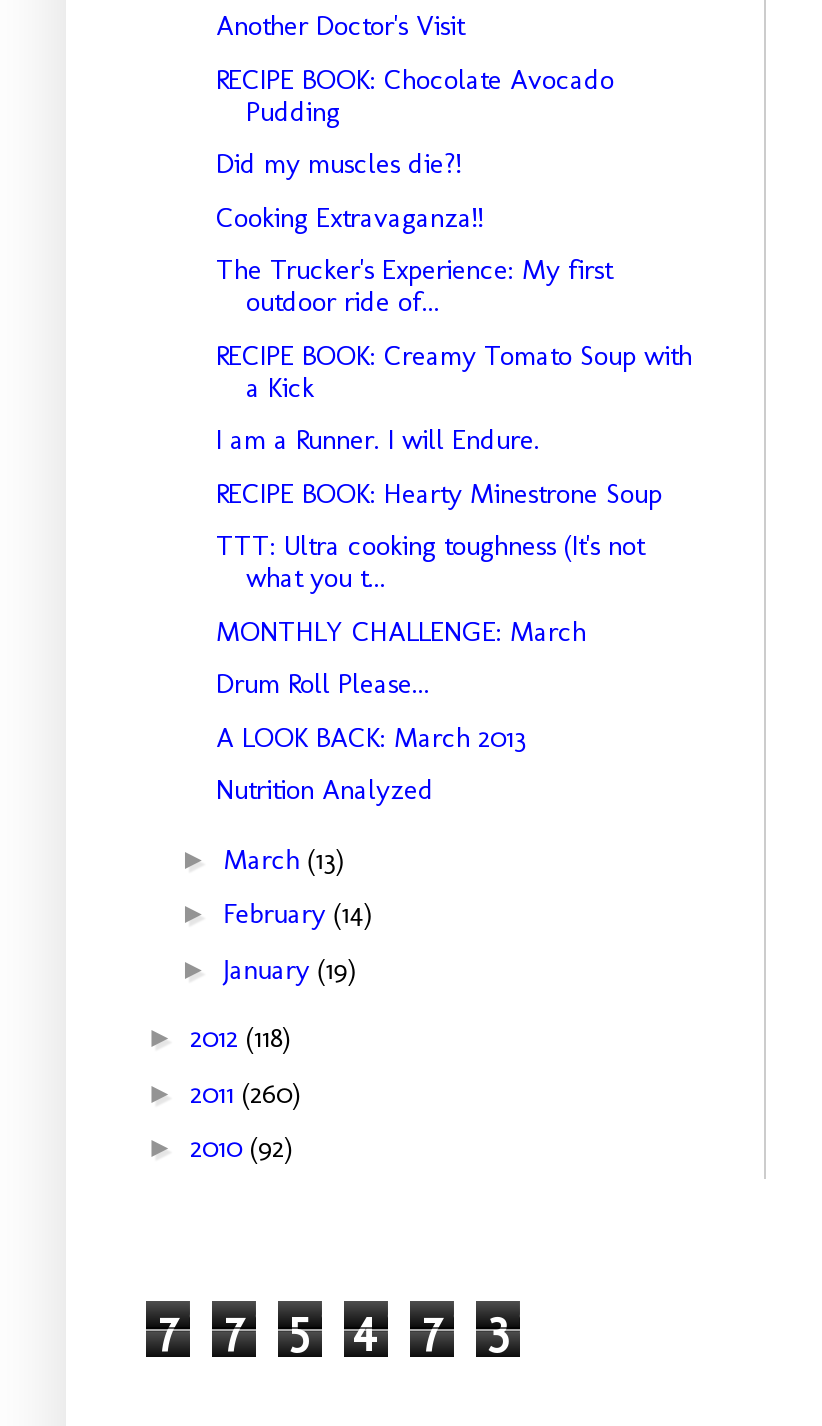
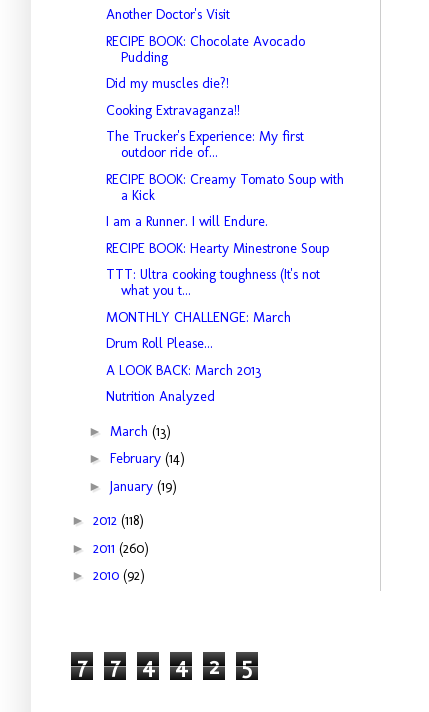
[290,1300,310,1358] 5 -> none
[423,1300,508,1358] 7 | 3 -> [174,651,252,680] 4 | 2 | 5

